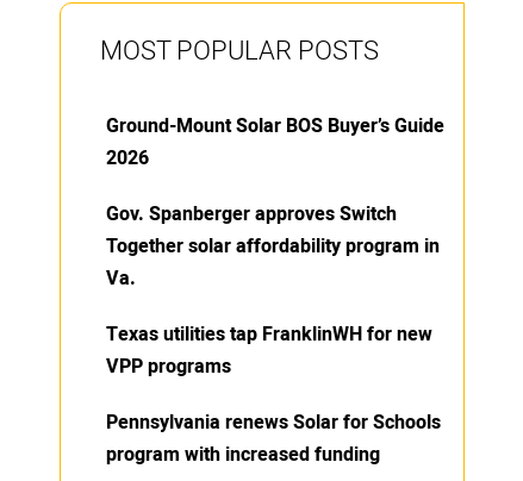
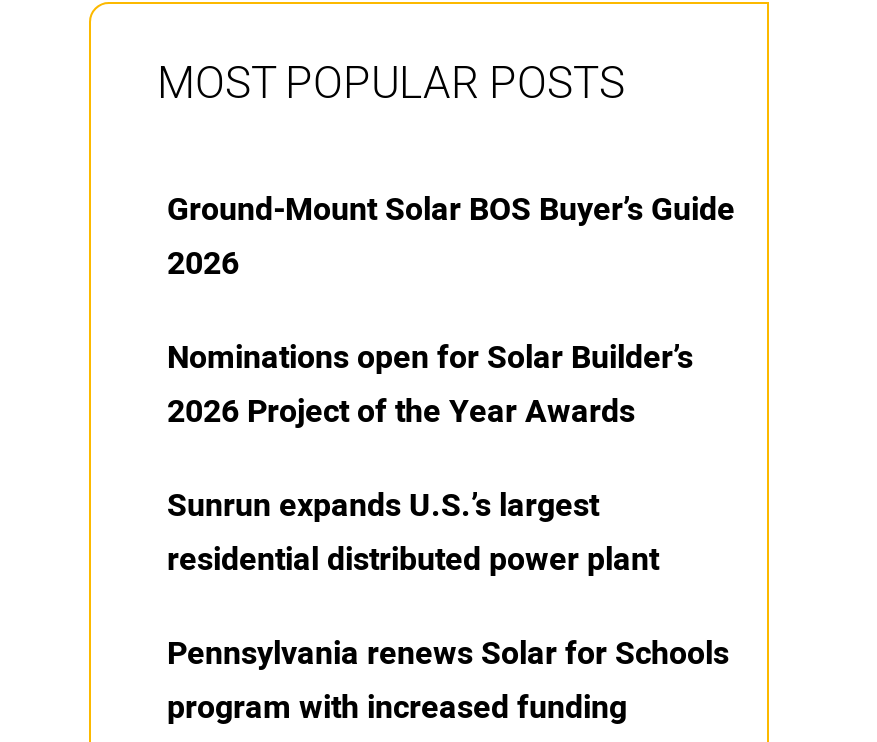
[106,200,440,293] Gov. Spanberger approves Switch | Together solar affordability program in | Va. -> [167,334,693,436] Nominations open for Solar Builder’s | 2026 Project of the Year Awards
[106,320,432,381] Texas utilities tap FranklinWH for new | VPP programs -> [167,482,659,584] Sunrun expands U.S.’s largest | residential distributed power plant

